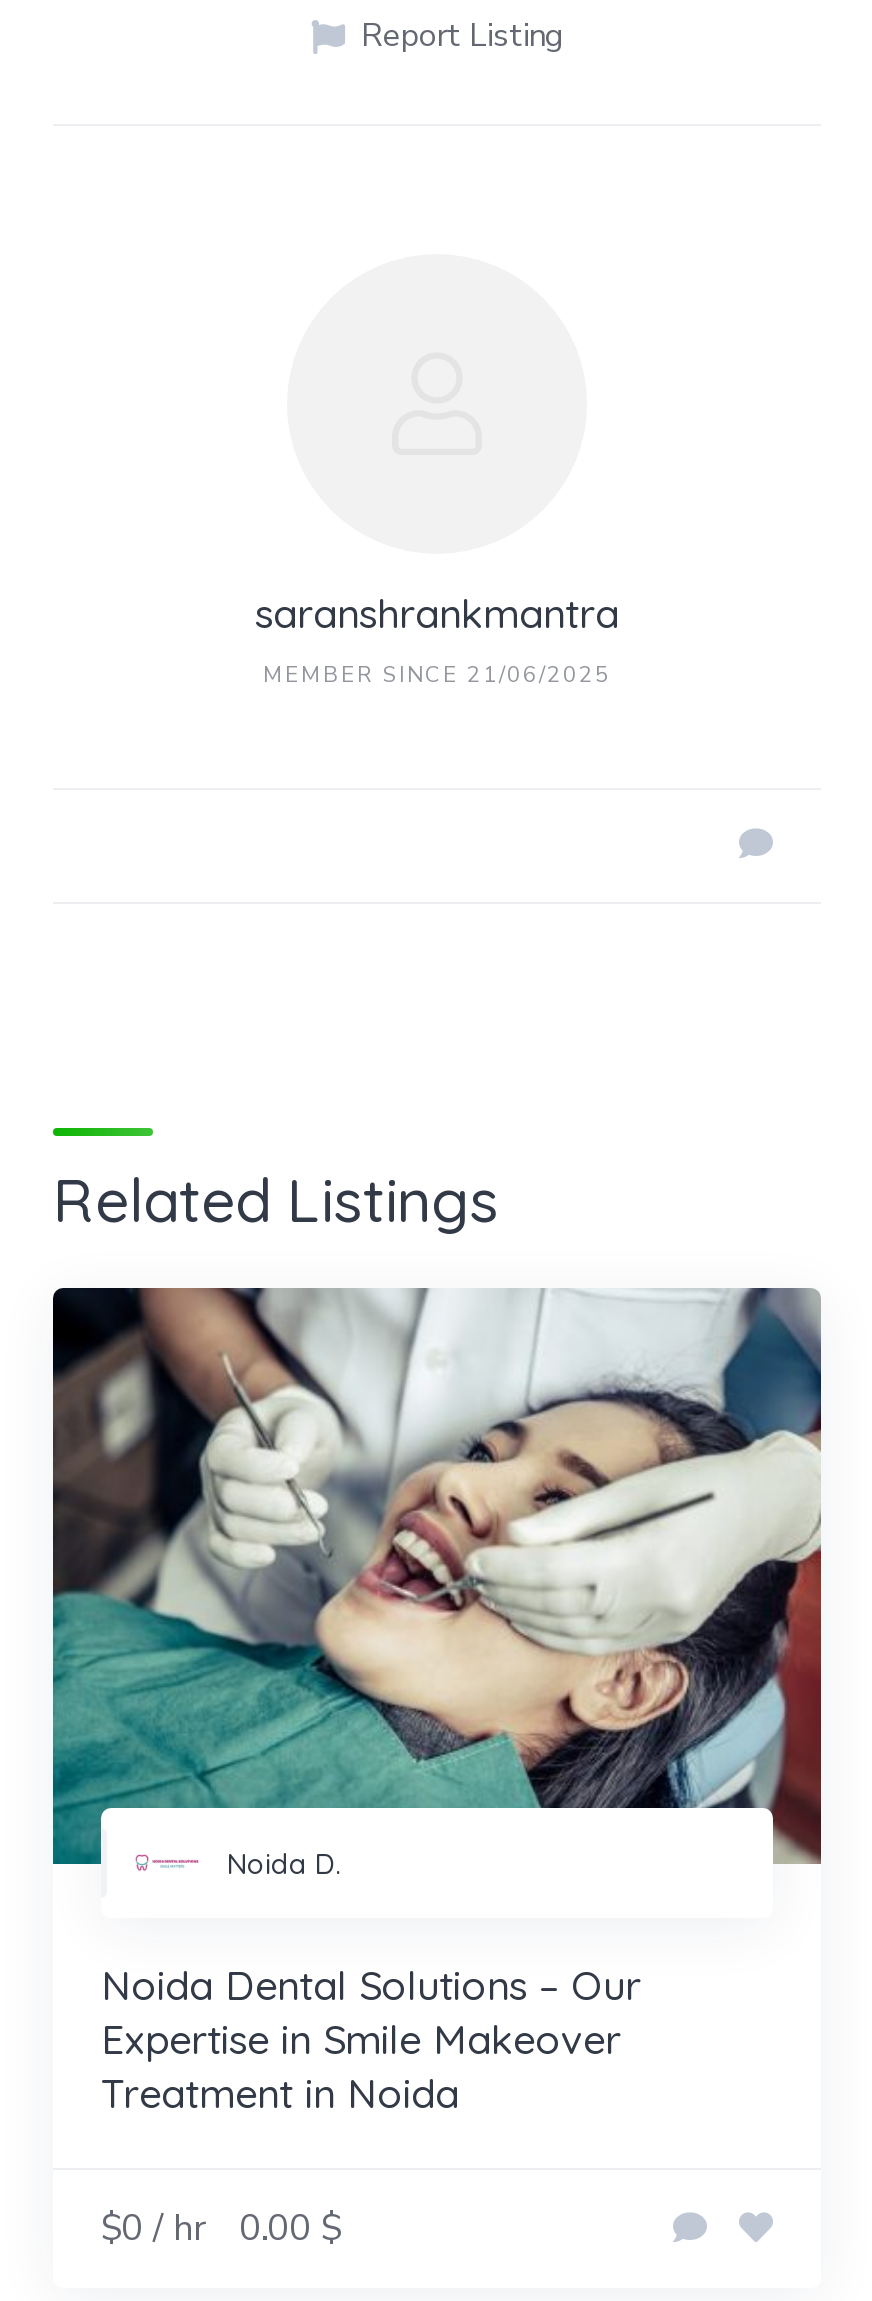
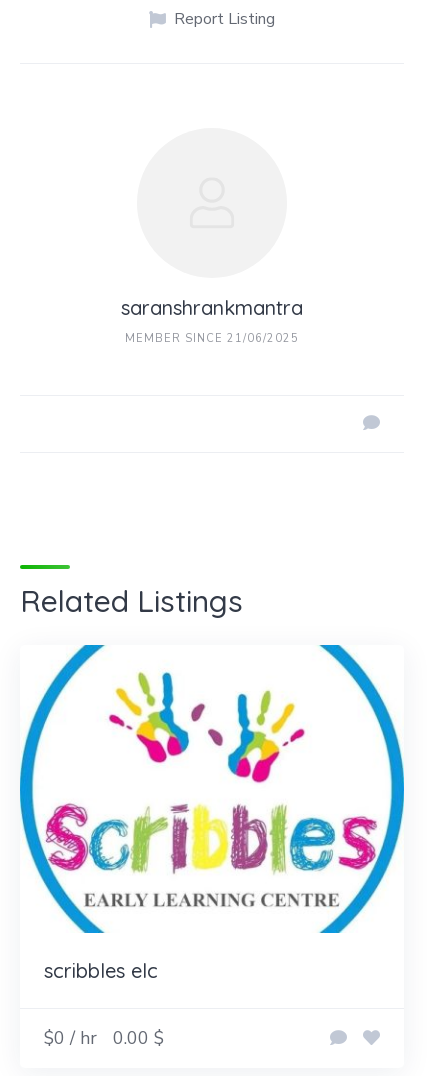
[51,1286,823,2118] [image] | Noida D. | Noida Dental Solutions – Our | Expertise in Smile Makeover | Treatment in Noida -> [19,644,405,983] [image] | scribbles elc

